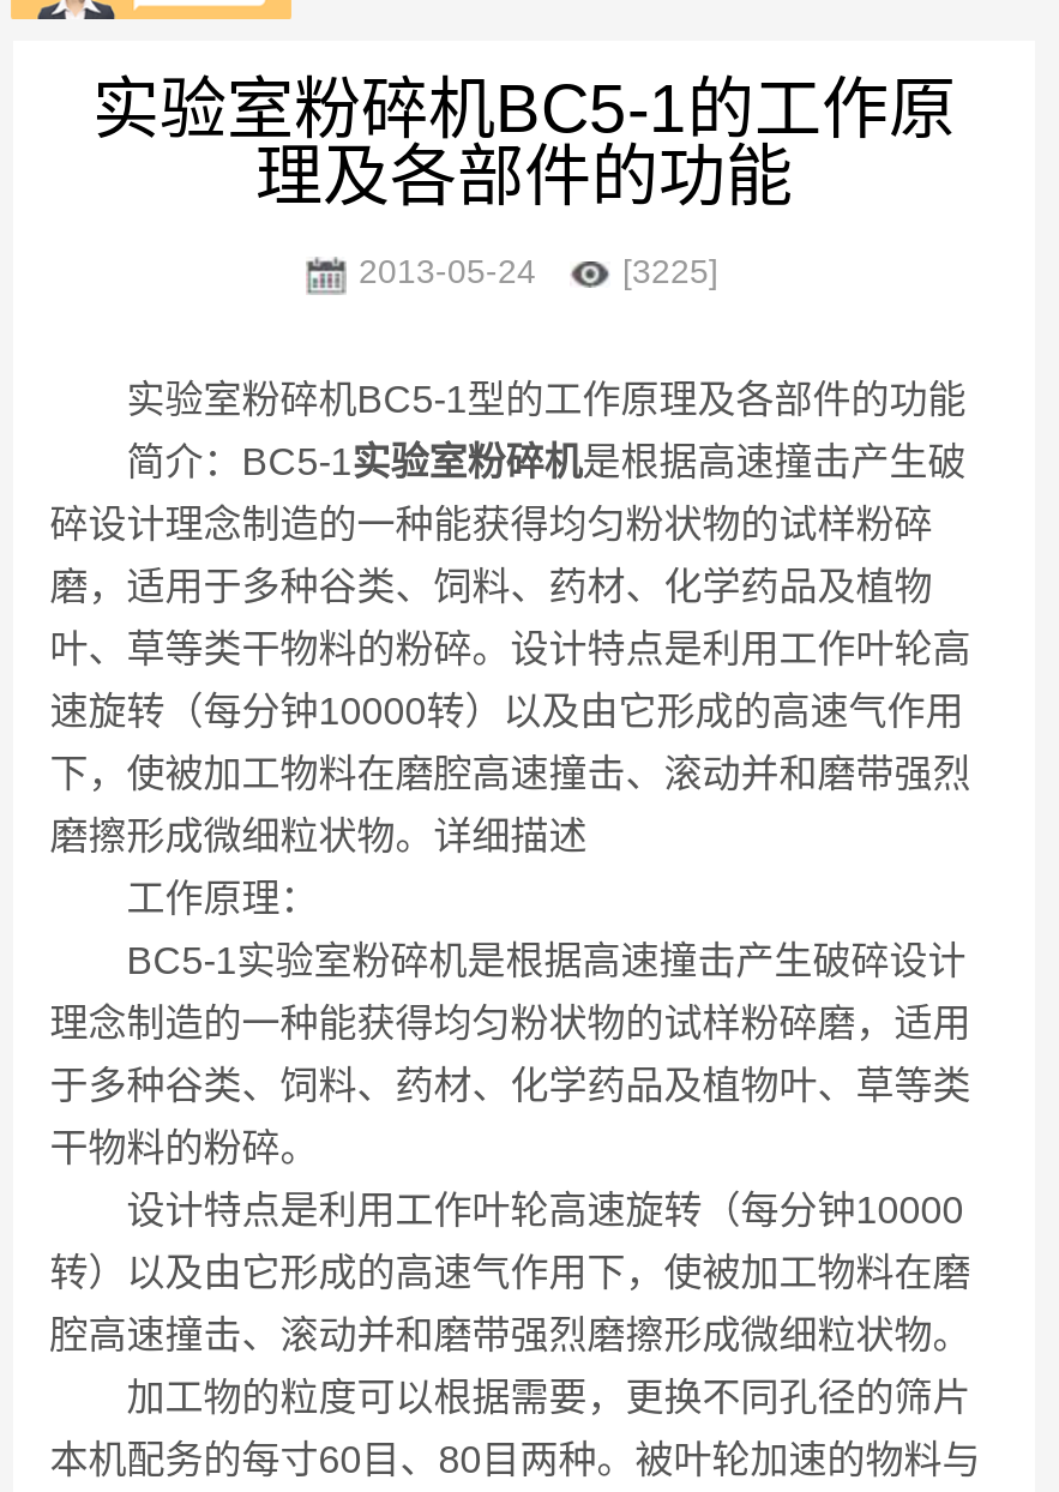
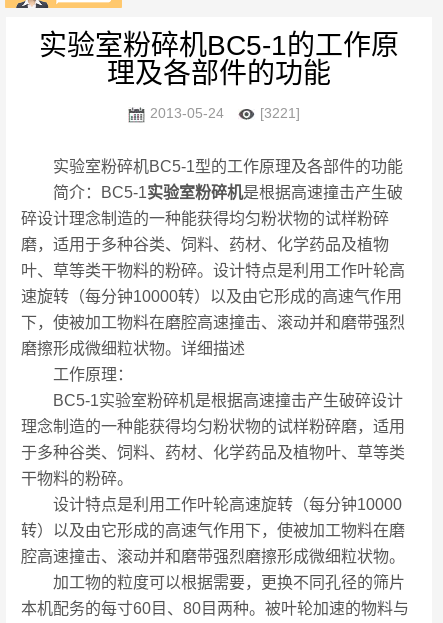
[622,252,718,290] [3225] -> [260,105,300,121] [3221]

